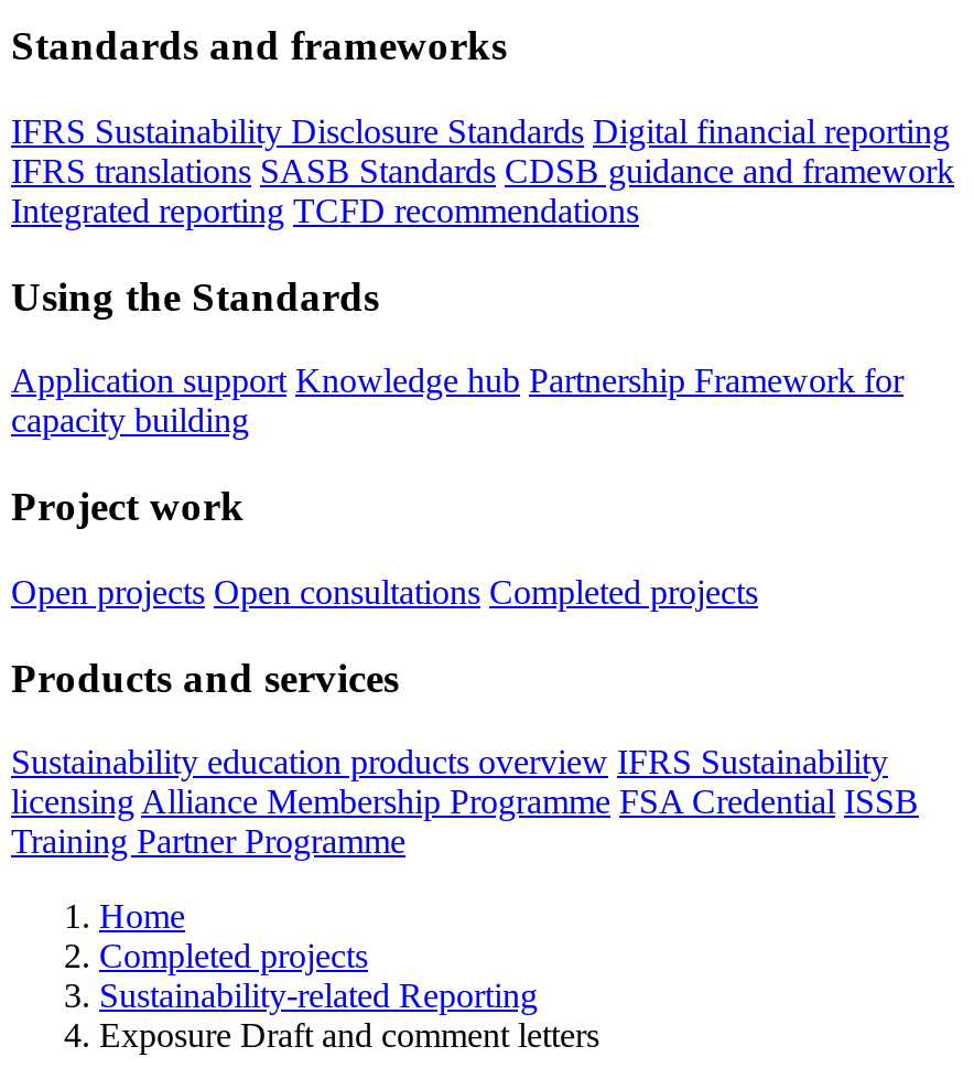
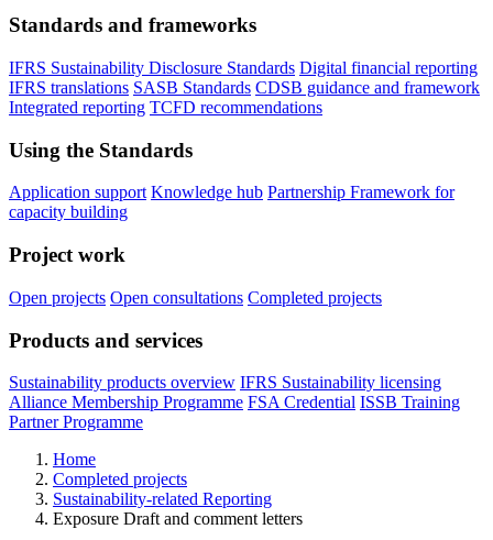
[11,744,919,860] Sustainability education products overview IFRS Sustainability | licensing Alliance Membership Programme FSA Credential ISSB | Training Partner Programme -> [9,373,460,431] Sustainability products overview IFRS Sustainability licensing | Alliance Membership Programme FSA Credential ISSB Training | Partner Programme

